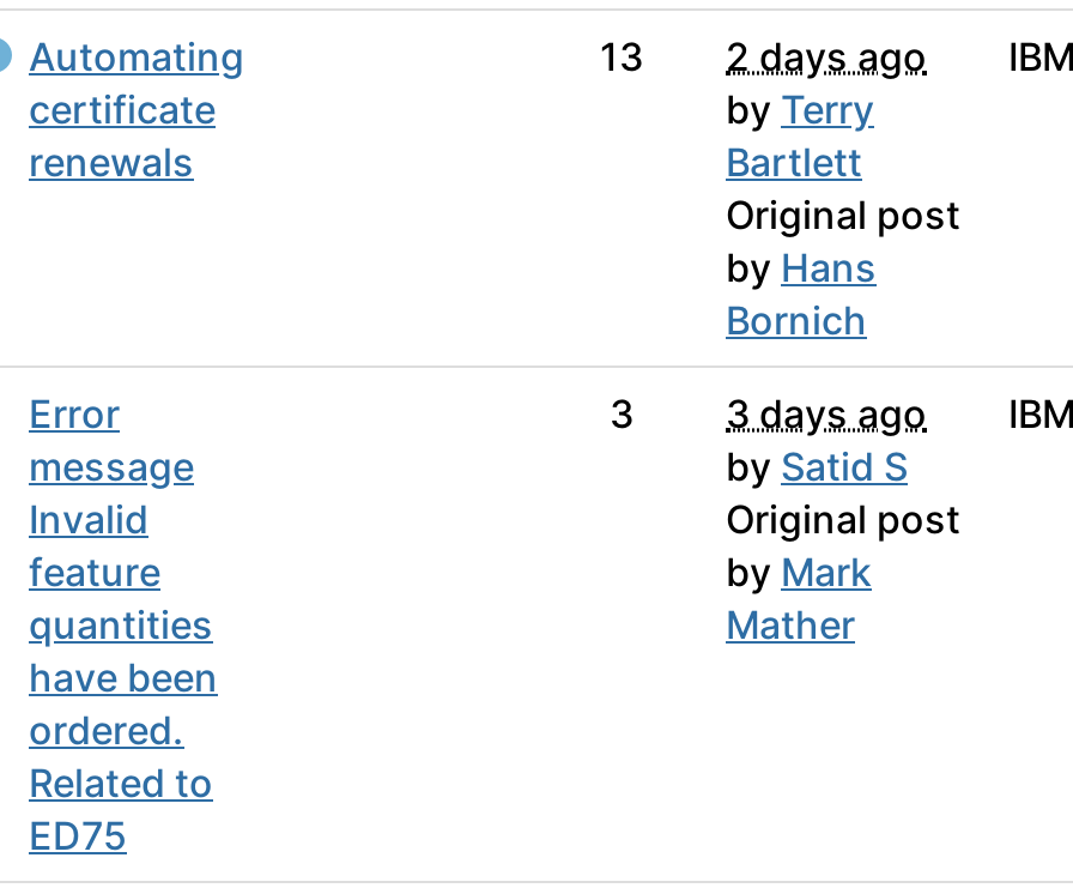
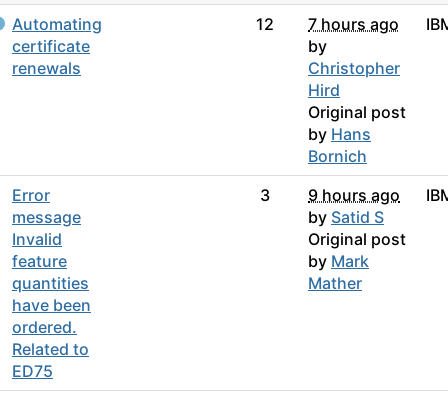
[600,32,927,186] 13 | 2 days ago | by Terry | Bartlett -> [255,14,400,100] 12 | 7 hours ago | by | Christopher | Hird
[726,389,927,437] 3 days ago -> [308,185,400,205] 9 hours ago

